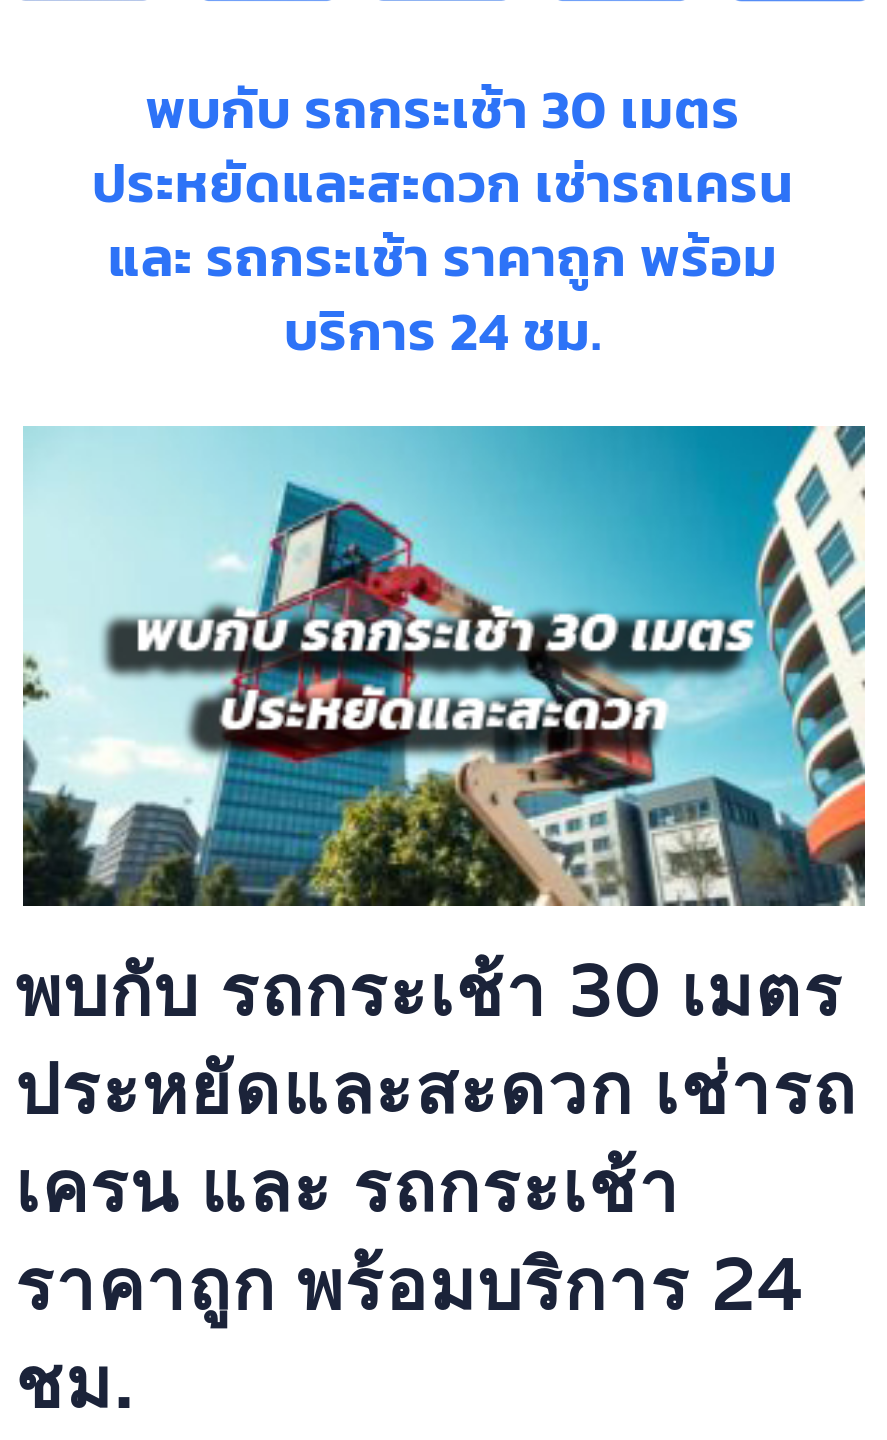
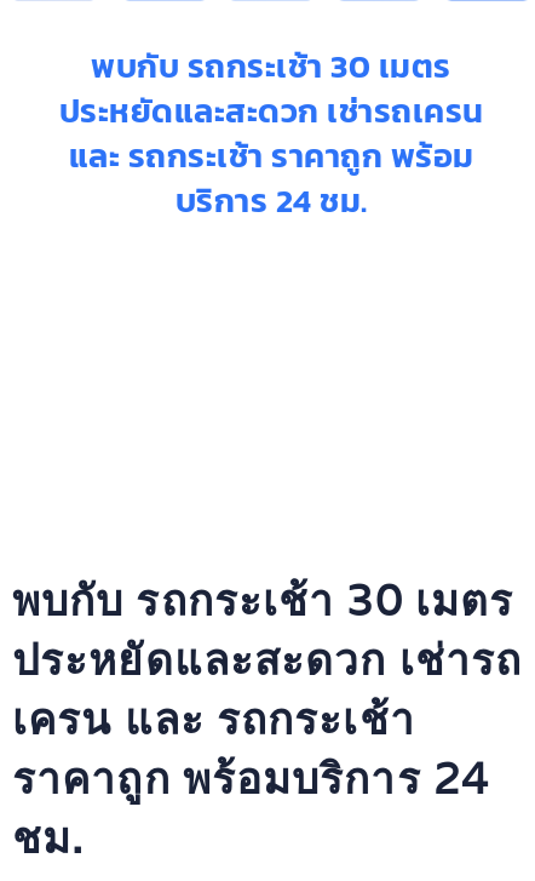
[21,424,867,908] [image] -> none

